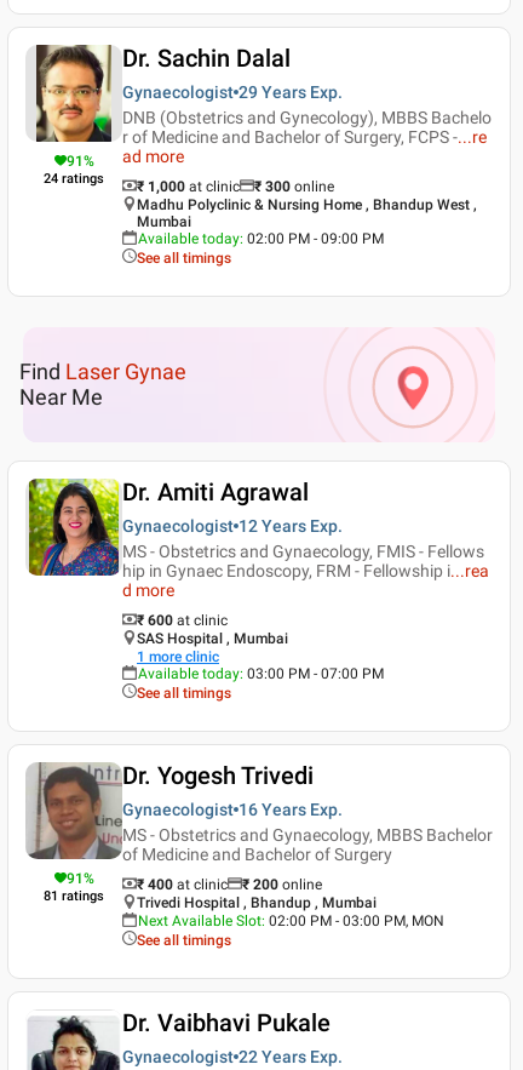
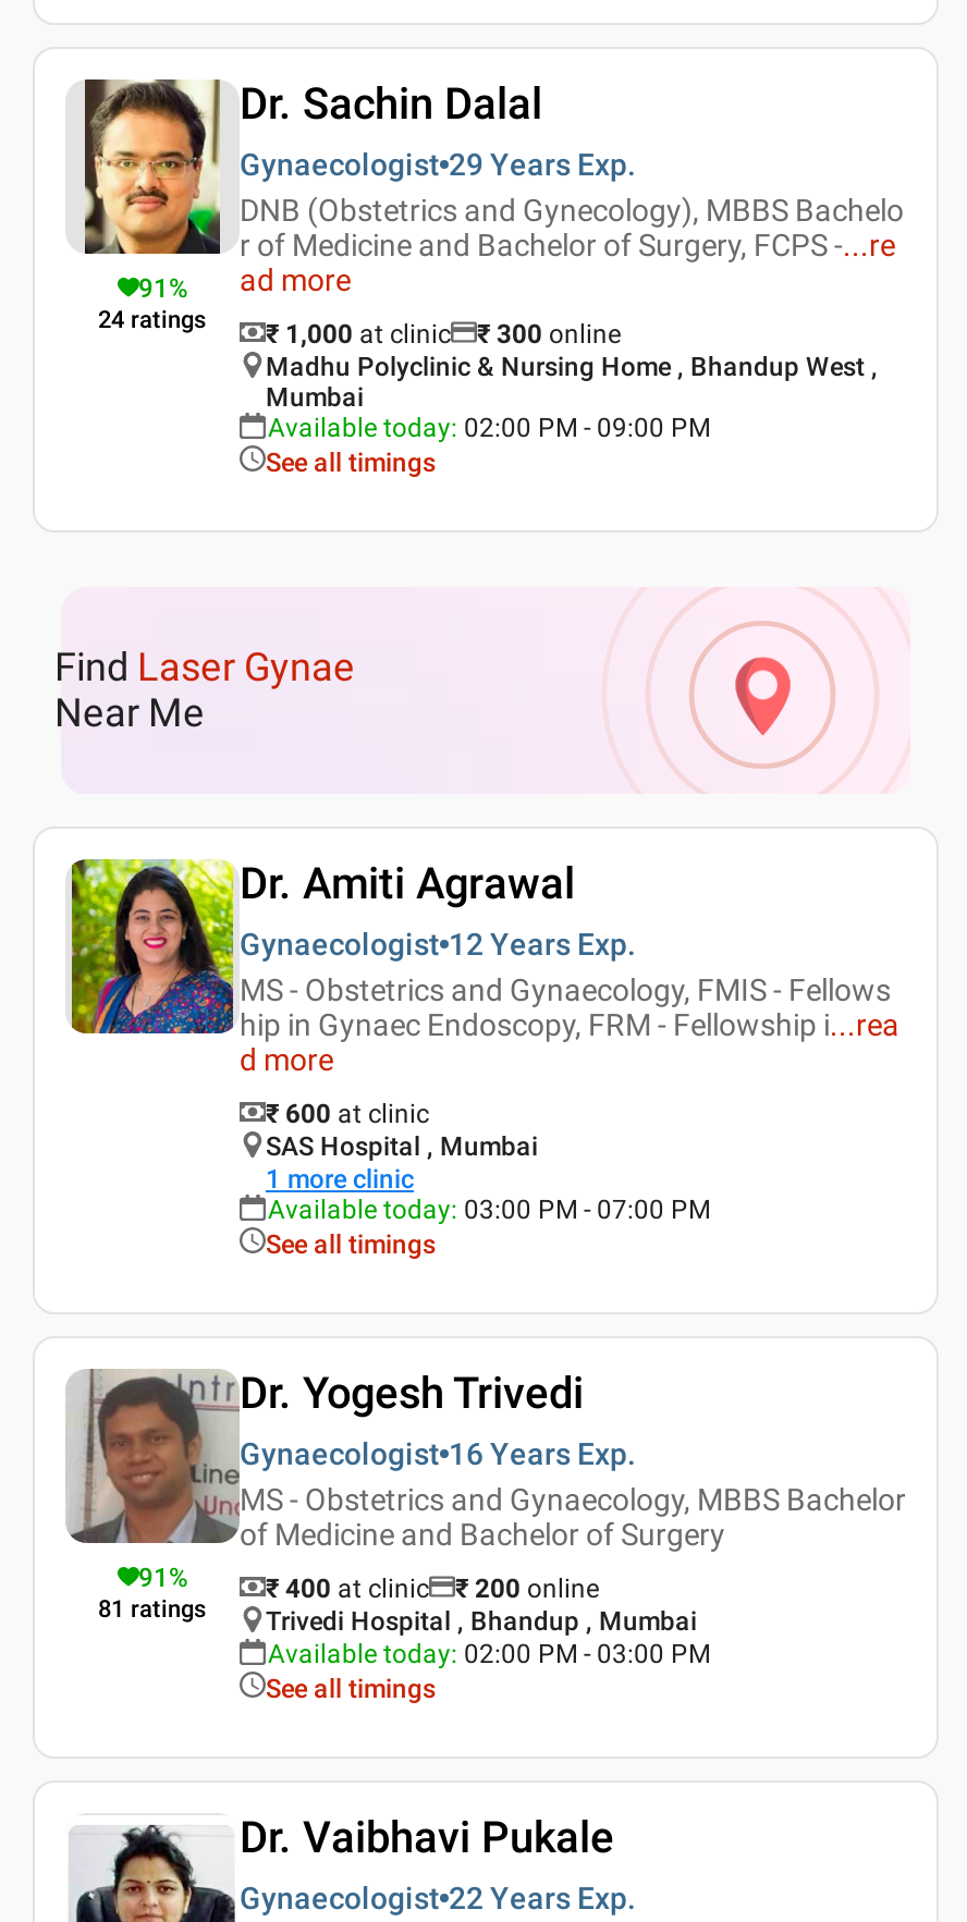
[138,912,444,929] Next Available Slot: 02:00 PM - 03:00 PM, MON -> [268,1638,710,1668] Available today: 02:00 PM - 03:00 PM

